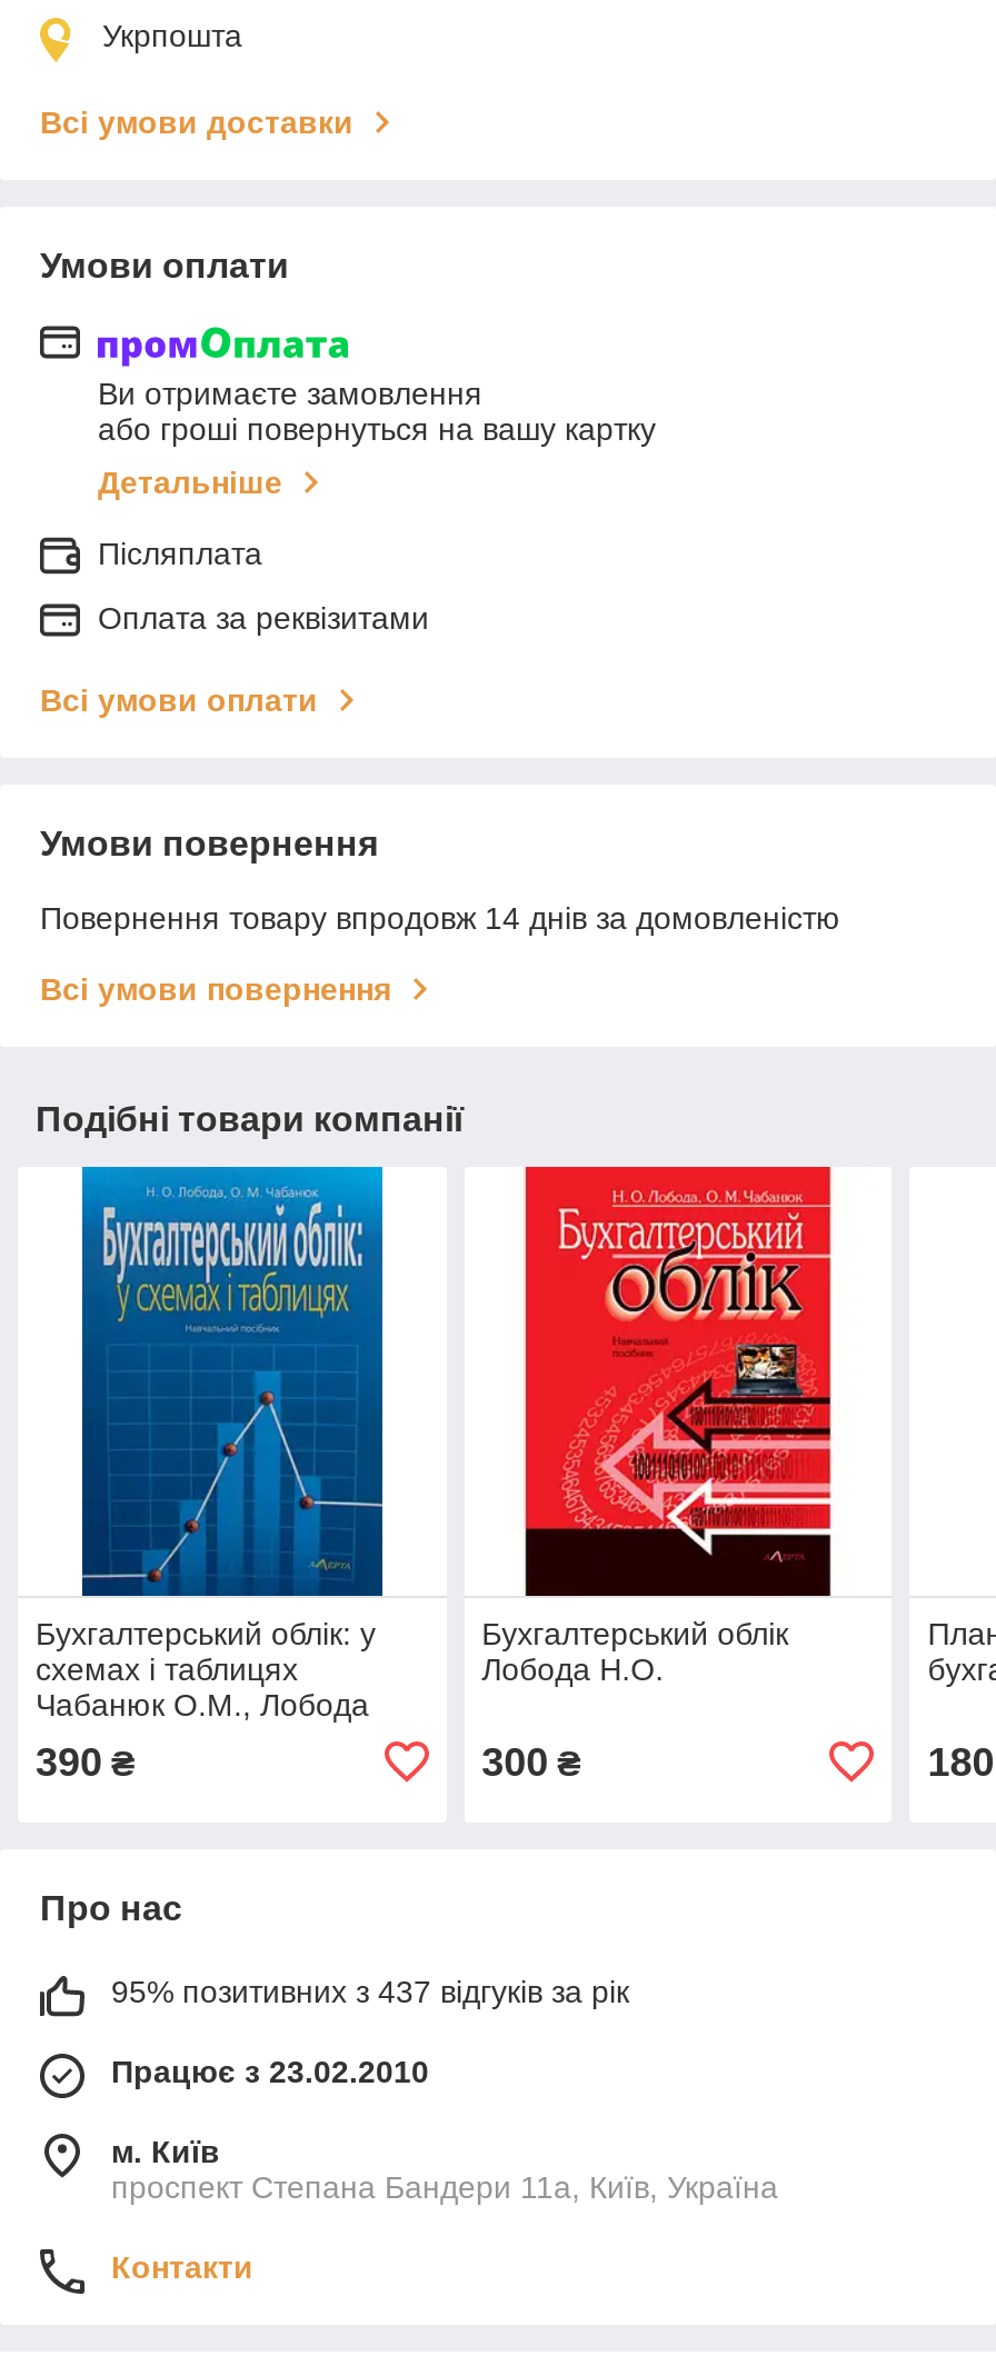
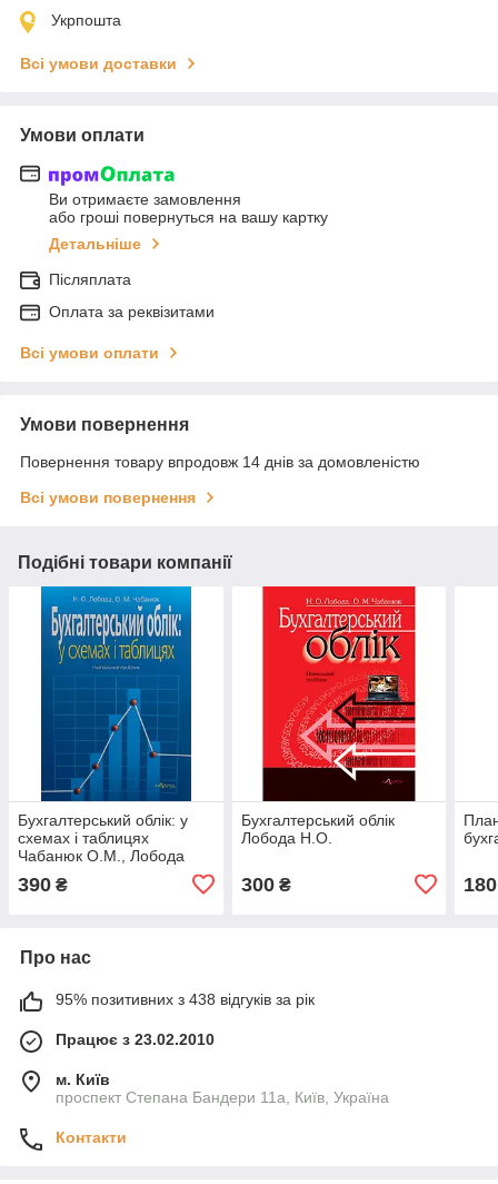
[111,1973,629,2009] 95% позитивних з 437 відгуків за рік -> [56,990,315,1008] 95% позитивних з 438 відгуків за рік

